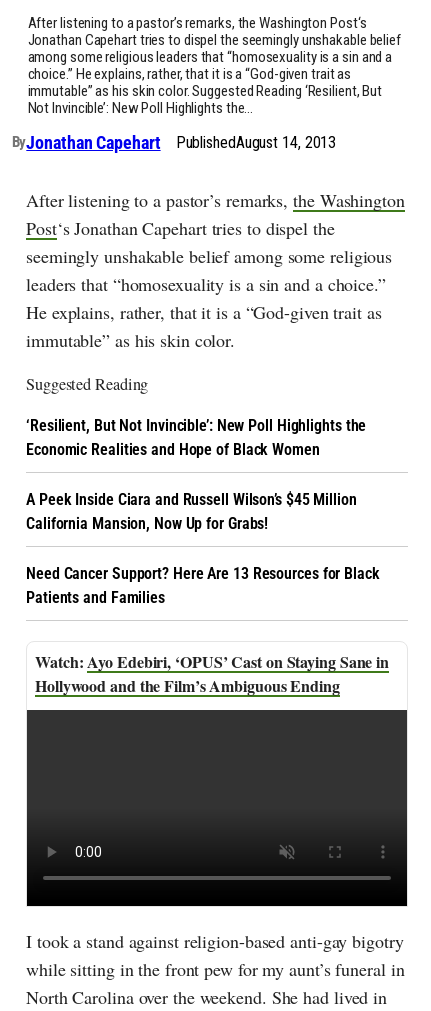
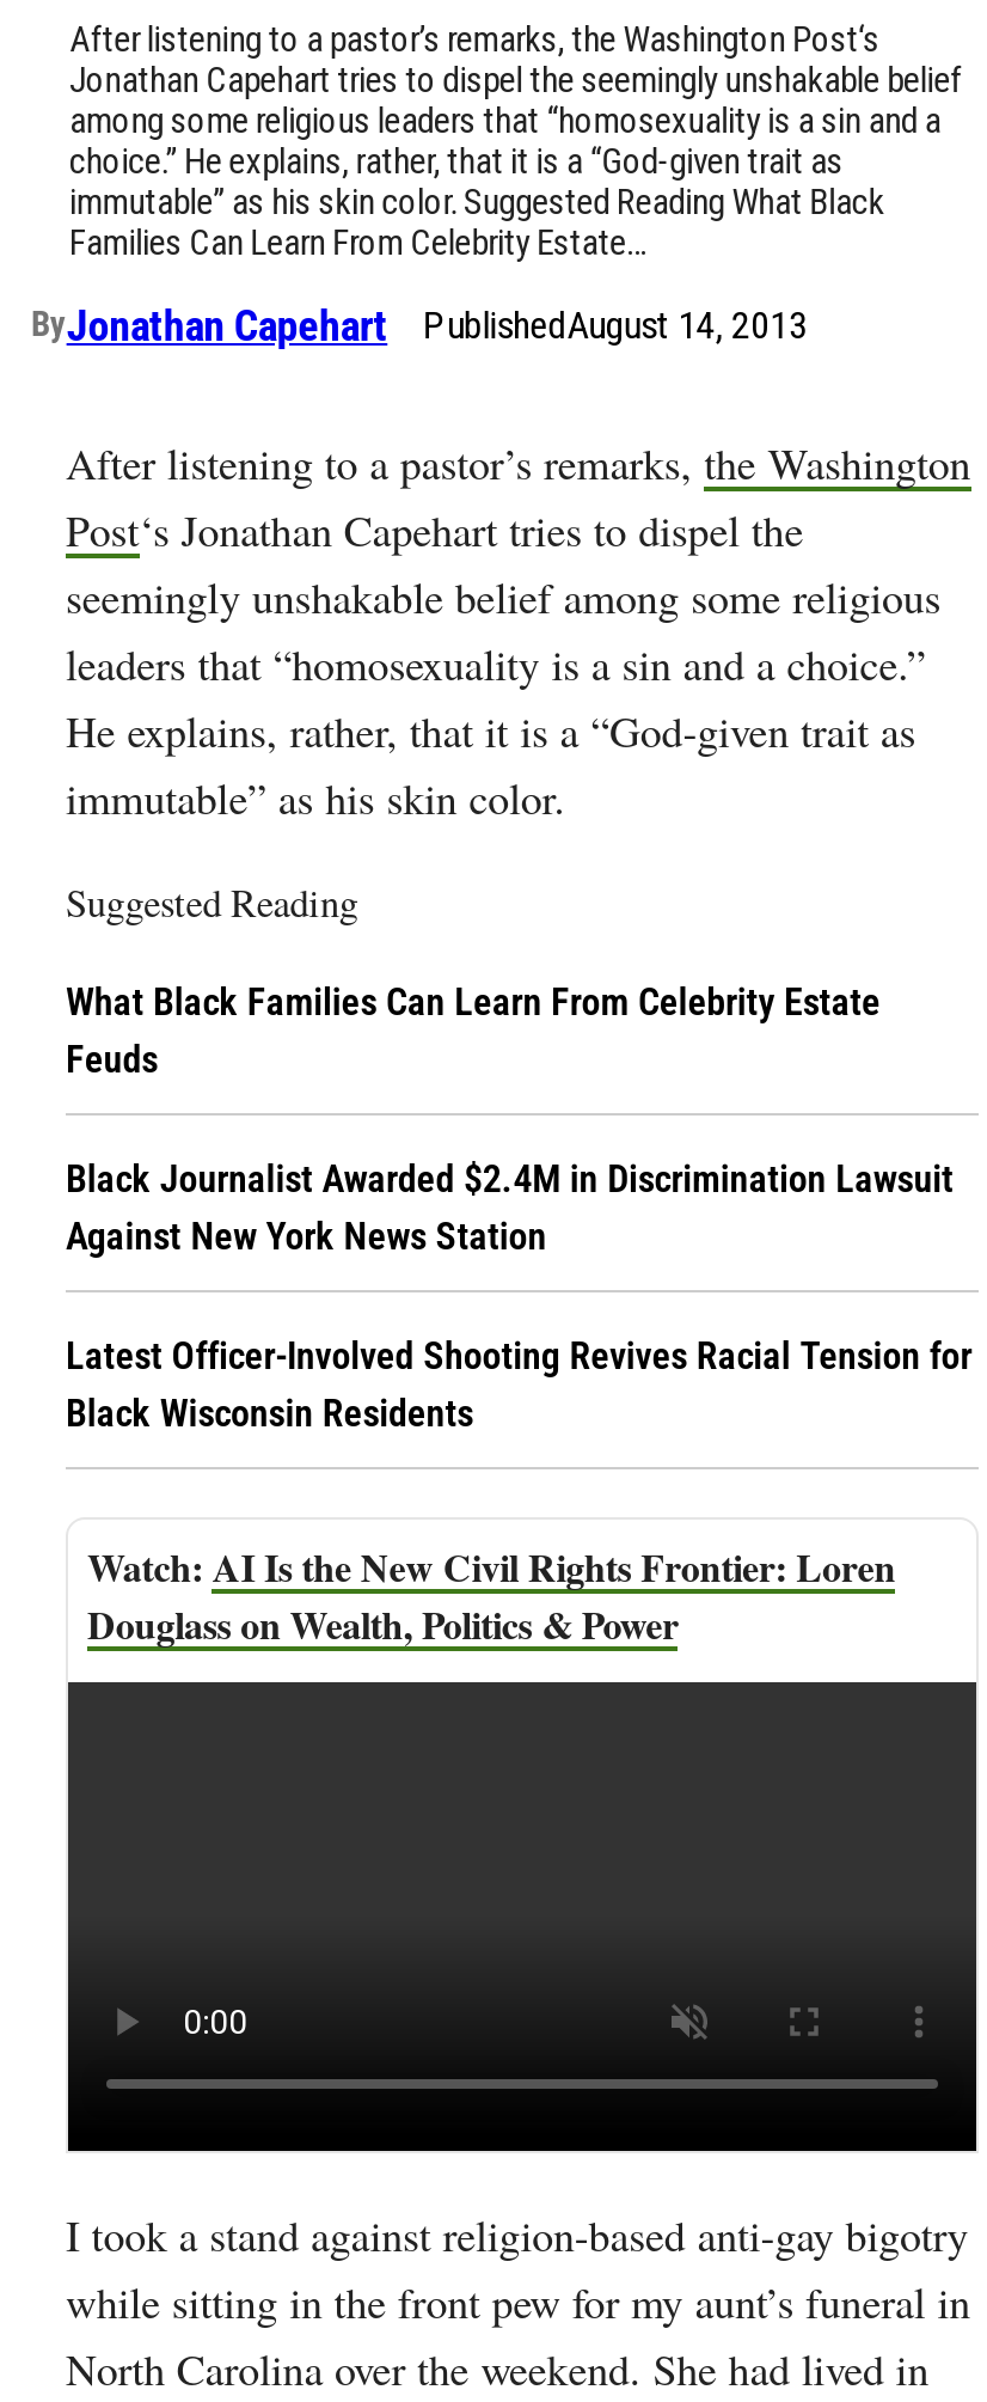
[27,82,382,117] immutable” as his skin color. Suggested Reading ‘Resilient, But | Not Invincible’: New Poll Highlights the… -> [69,181,885,264] immutable” as his skin color. Suggested Reading What Black | Families Can Learn From Celebrity Estate…
[26,416,366,459] ‘Resilient, But Not Invincible’: New Poll Highlights the | Economic Realities and Hope of Black Women -> [66,980,880,1083] What Black Families Can Learn From Celebrity Estate | Feuds
[26,490,357,533] A Peek Inside Ciara and Russell Wilson’s $45 Million | California Mansion, Now Up for Grabs! -> [66,1157,953,1259] Black Journalist Awarded $2.4M in Discrimination Lawsuit | Against New York News Station
[26,564,380,607] Need Cancer Support? Here Are 13 Resources for Black | Patients and Families -> [66,1334,972,1436] Latest Officer-Involved Shooting Revives Racial Tension for | Black Wisconsin Residents
[35,650,389,697] Ayo Edebiri, ‘OPUS’ Cast on Staying Sane in | Hollywood and the Film’s Ambiguous Ending -> [87,1539,895,1652] AI Is the New Civil Rights Frontier: Loren | Douglass on Wealth, Politics & Power

